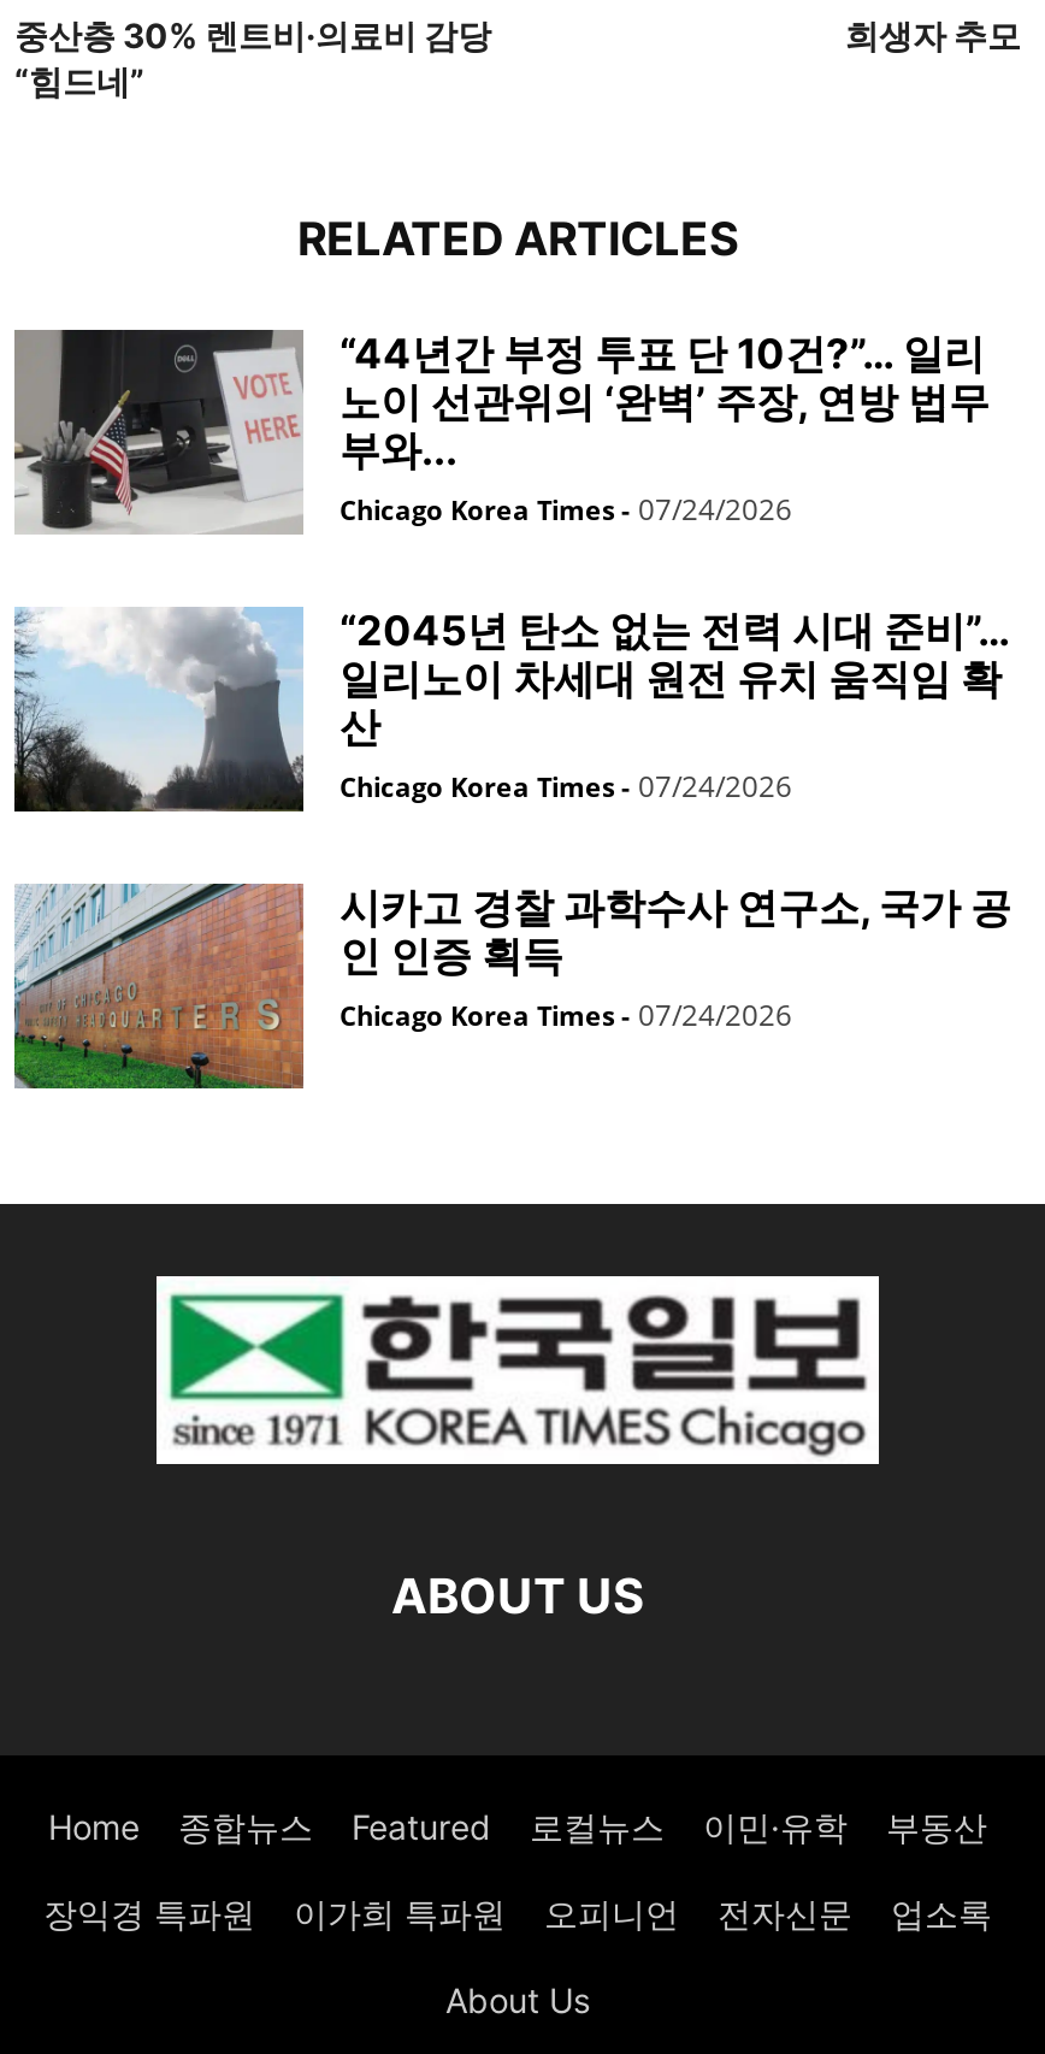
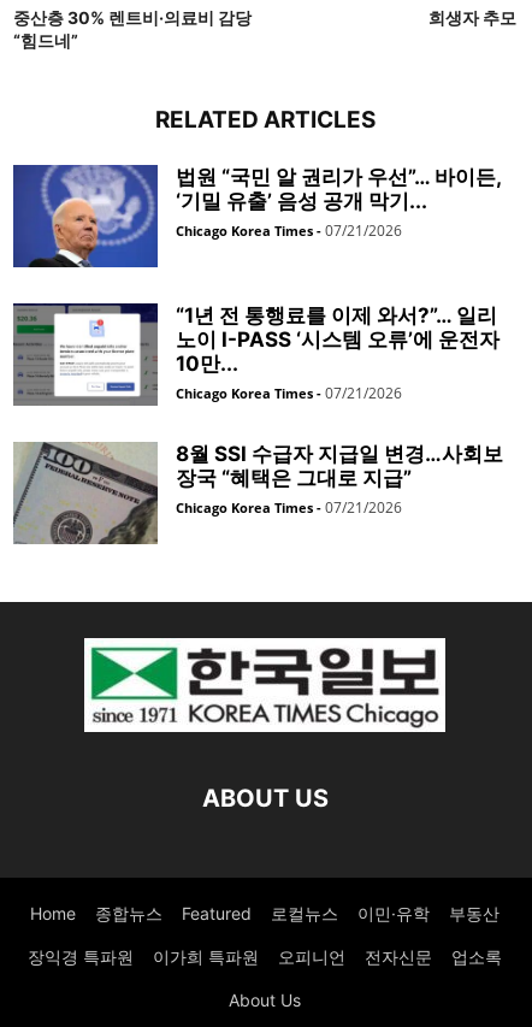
[12,327,990,535] [image] | “44년간 부정 투표 단 10건?”… 일리 | 노이 선관위의 ‘완벽’ 주장, 연방 법무 | 부와... | Chicago Korea Times - 07/24/2026 -> [12,164,501,268] [image] | 법원 “국민 알 권리가 우선”… 바이든, | ‘기밀 유출’ 음성 공개 막기... | Chicago Korea Times - 07/21/2026
[14,607,1011,811] [image] | “2045년 탄소 없는 전력 시대 준비”… | 일리노이 차세대 원전 유치 움직임 확 | 산 | Chicago Korea Times - 07/24/2026 -> [13,302,500,406] [image] | “1년 전 통행료를 이제 와서?”… 일리 | 노이 I-PASS ‘시스템 오류’에 운전자 | 10만... | Chicago Korea Times - 07/21/2026
[14,884,1011,1088] [image] | 시카고 경찰 과학수사 연구소, 국가 공 | 인 인증 획득 | Chicago Korea Times - 07/24/2026 -> [13,442,503,544] [image] | 8월 SSI 수급자 지급일 변경…사회보 | 장국 “혜택은 그대로 지급” | Chicago Korea Times - 07/21/2026

